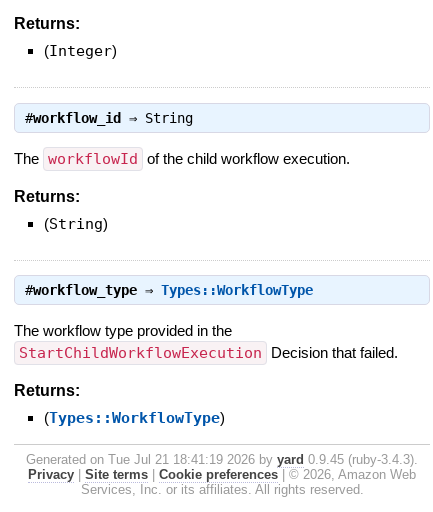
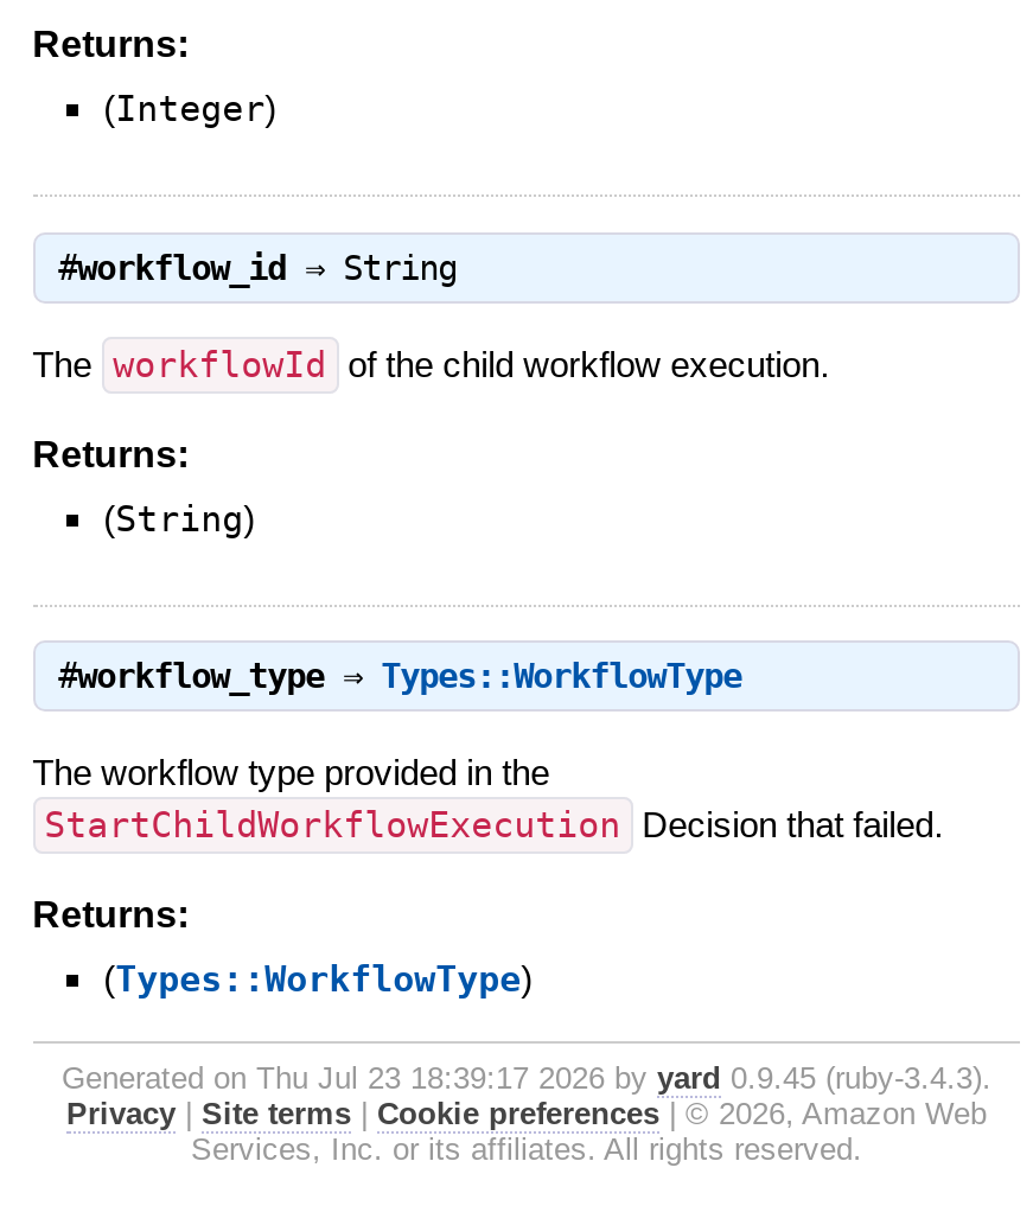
[26,452,418,467] Generated on Tue Jul 21 18:41:19 2026 by yard 0.9.45 (ruby-3.4.3). -> [62,1059,991,1095] Generated on Thu Jul 23 18:39:17 2026 by yard 0.9.45 (ruby-3.4.3).

